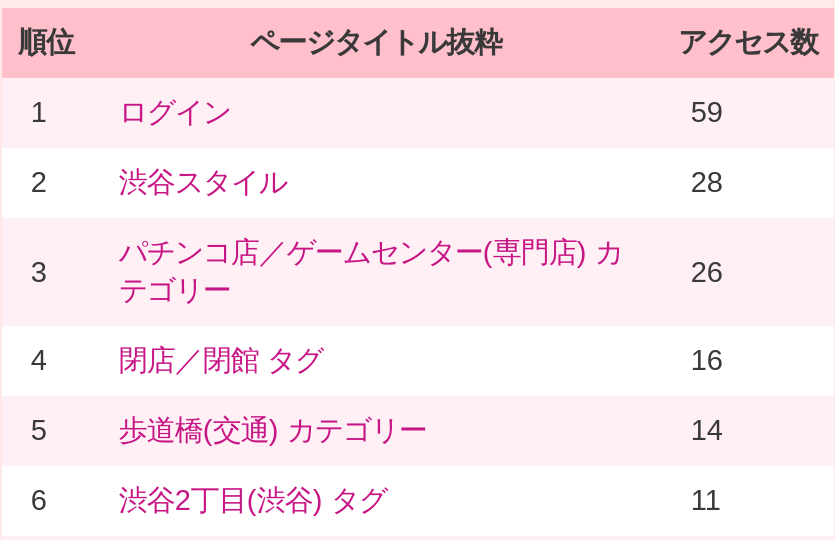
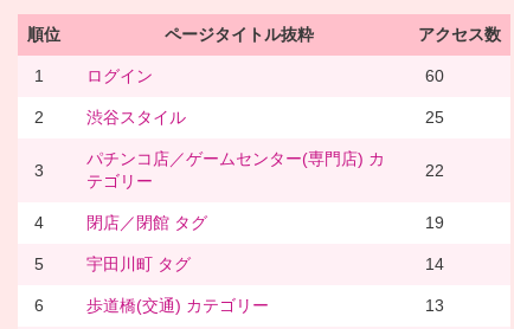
[691,95,723,127] 59 -> [426,66,445,85] 60
[691,165,723,197] 28 -> [426,107,445,126] 25
[691,255,723,287] 26 -> [426,160,445,179] 22
[691,343,723,375] 16 -> [426,213,445,231] 19
moved [119,413,427,445] -> [87,295,269,314]: 歩道橋(交通) カテゴリー
none -> [87,254,191,273] 宇田川町 タグ
[119,483,721,515] 渋谷2丁目(渋谷) タグ | 11 -> [426,295,445,314] 13

